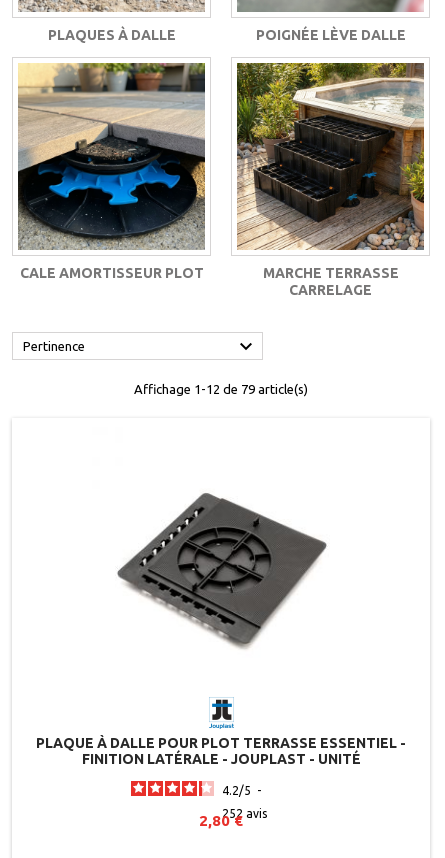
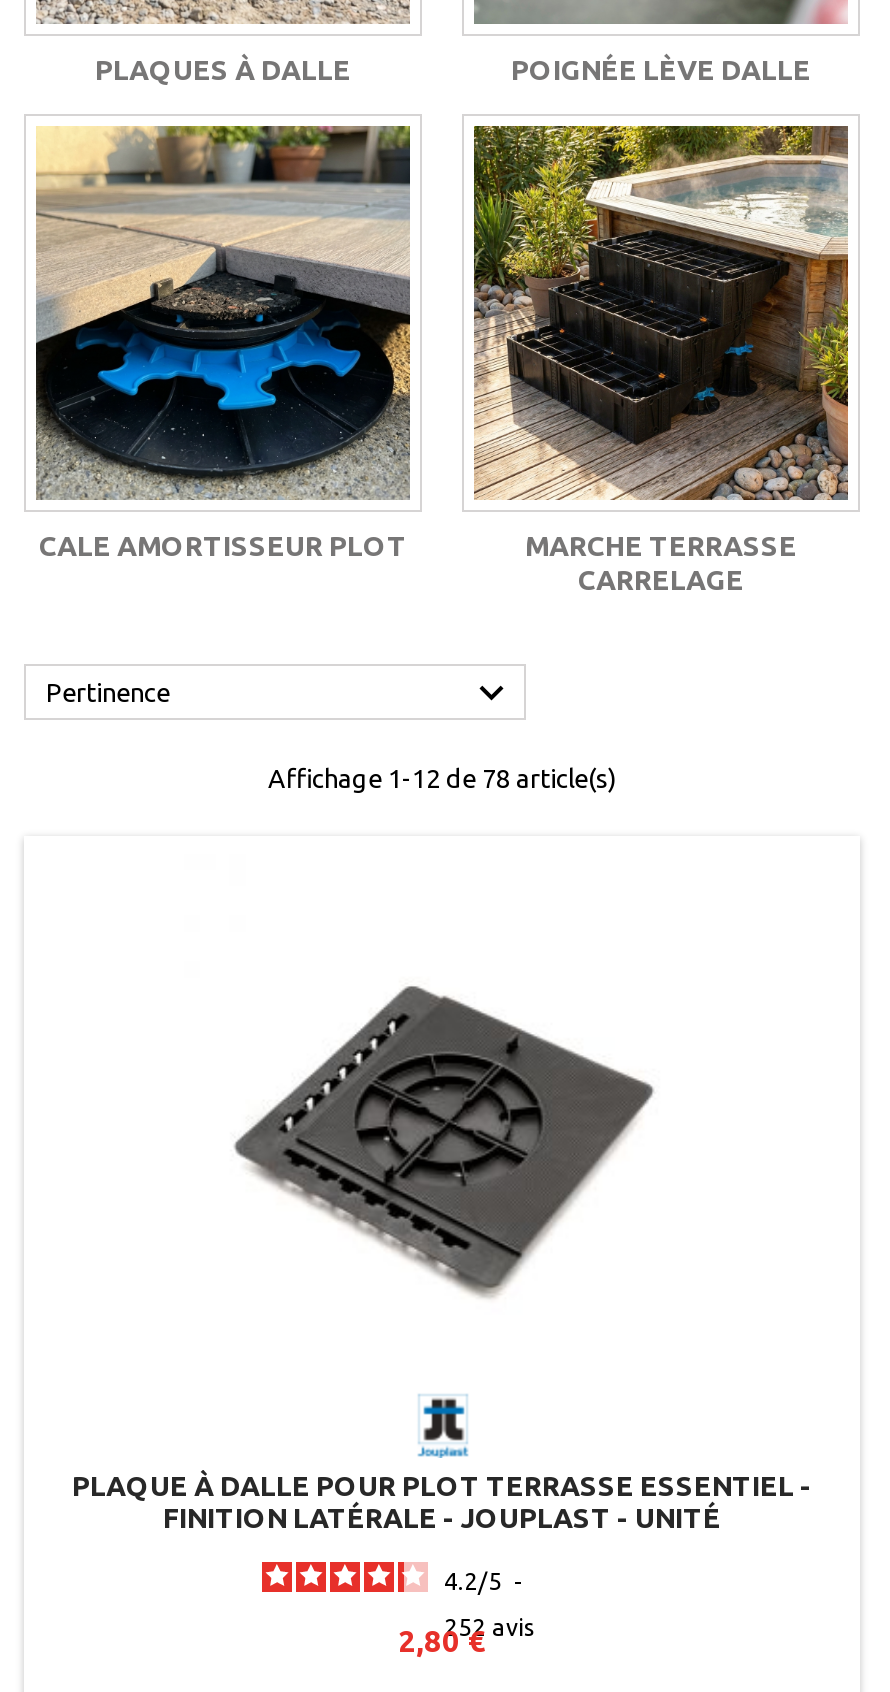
[134,382,308,396] Affichage 1-12 de 79 article(s) -> [268,763,616,791] Affichage 1-12 de 78 article(s)

